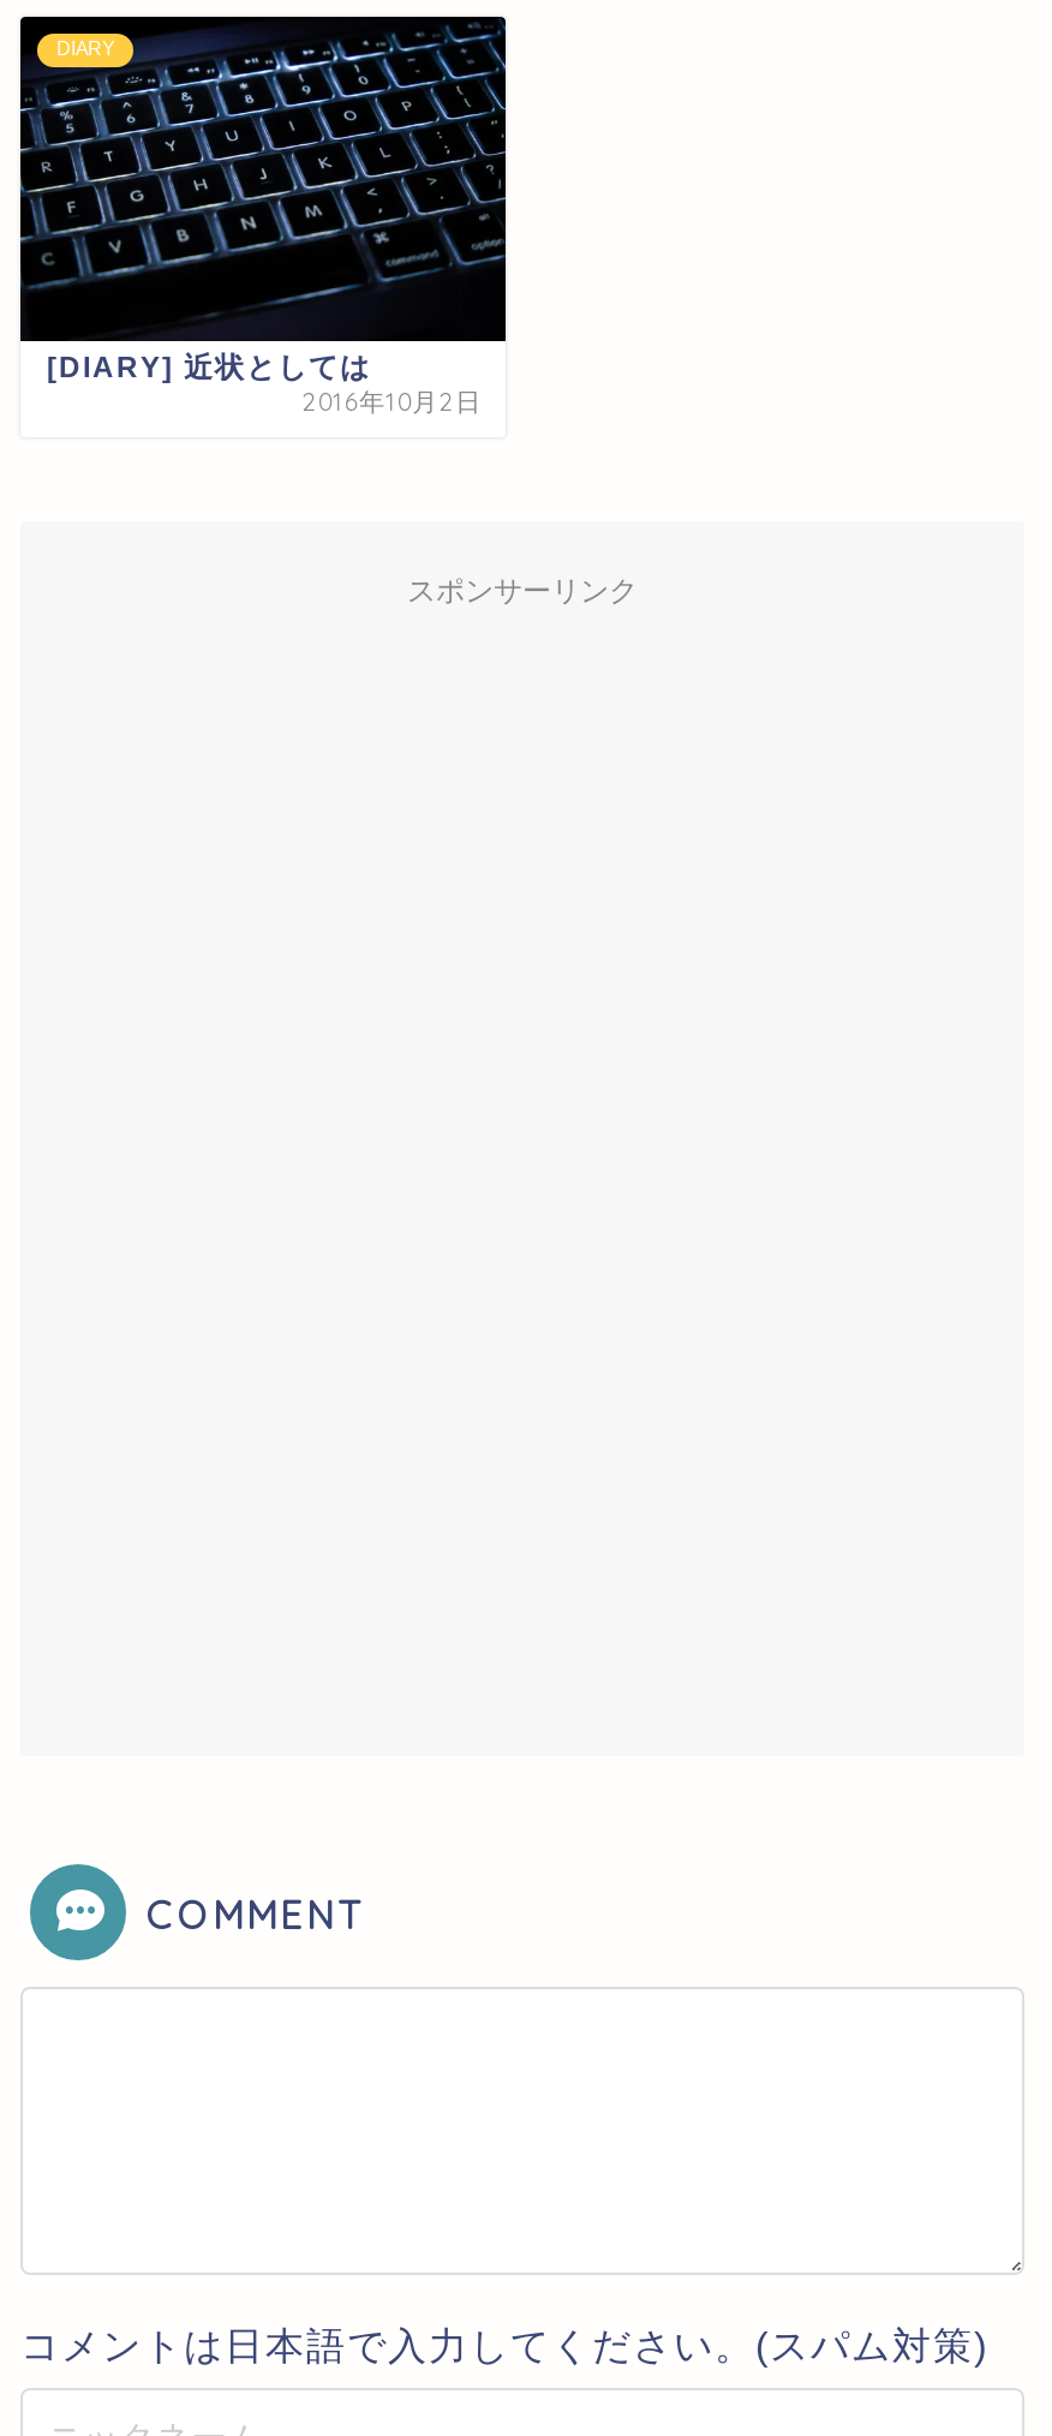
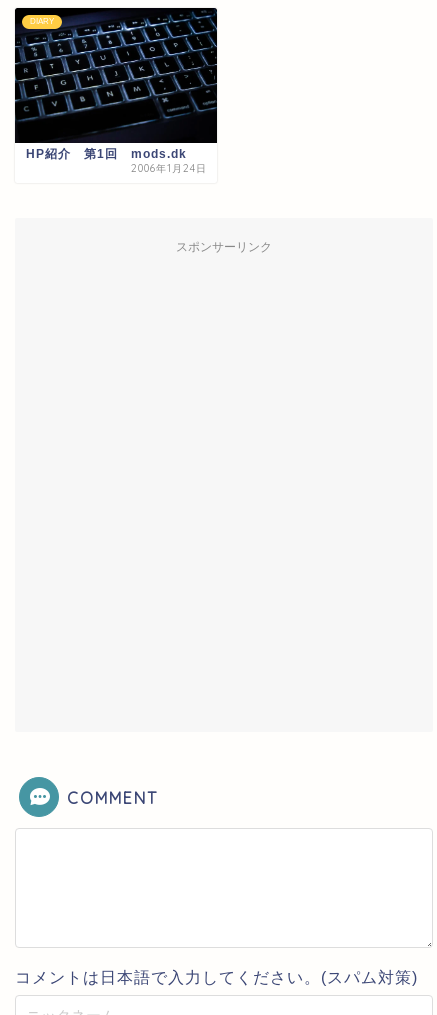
[47,350,482,418] [DIARY] 近状としては | 2016年10月2日 -> [26,147,207,175] HP紹介 第1回 mods.dk | 2006年1月24日

